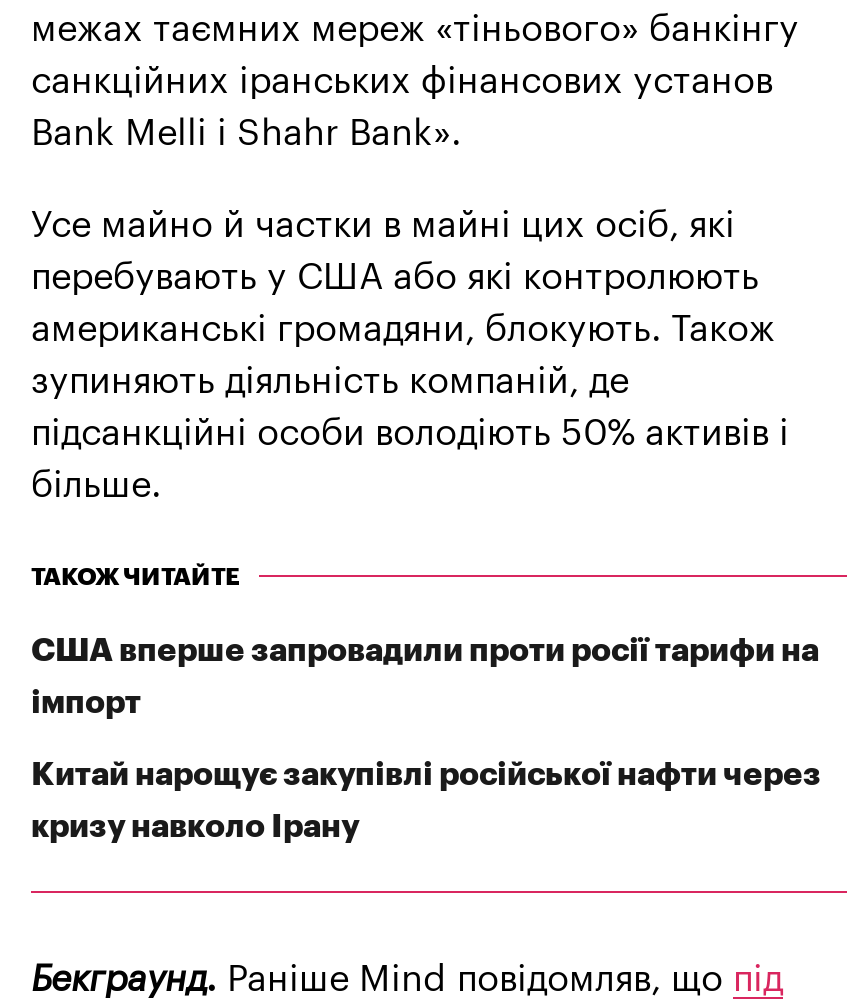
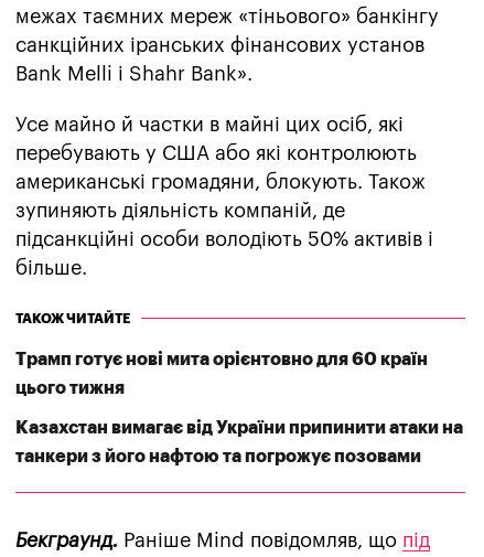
[31,635,819,667] США вперше запровадили проти росії тарифи на -> [15,351,428,368] Трамп готує нові мита орієнтовно для 60 країн
[31,687,141,719] імпорт -> [15,379,125,397] цього тижня
[31,759,821,791] Китай нарощує закупівлі російської нафти через -> [15,419,463,437] Казахстан вимагає від України припинити атаки на
[31,811,359,843] кризу навколо Ірану -> [15,448,421,465] танкери з його нафтою та погрожує позовами

